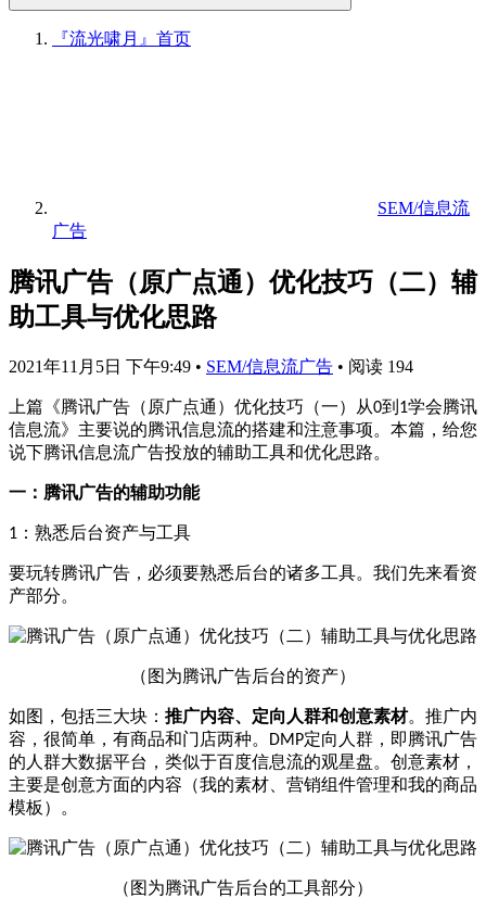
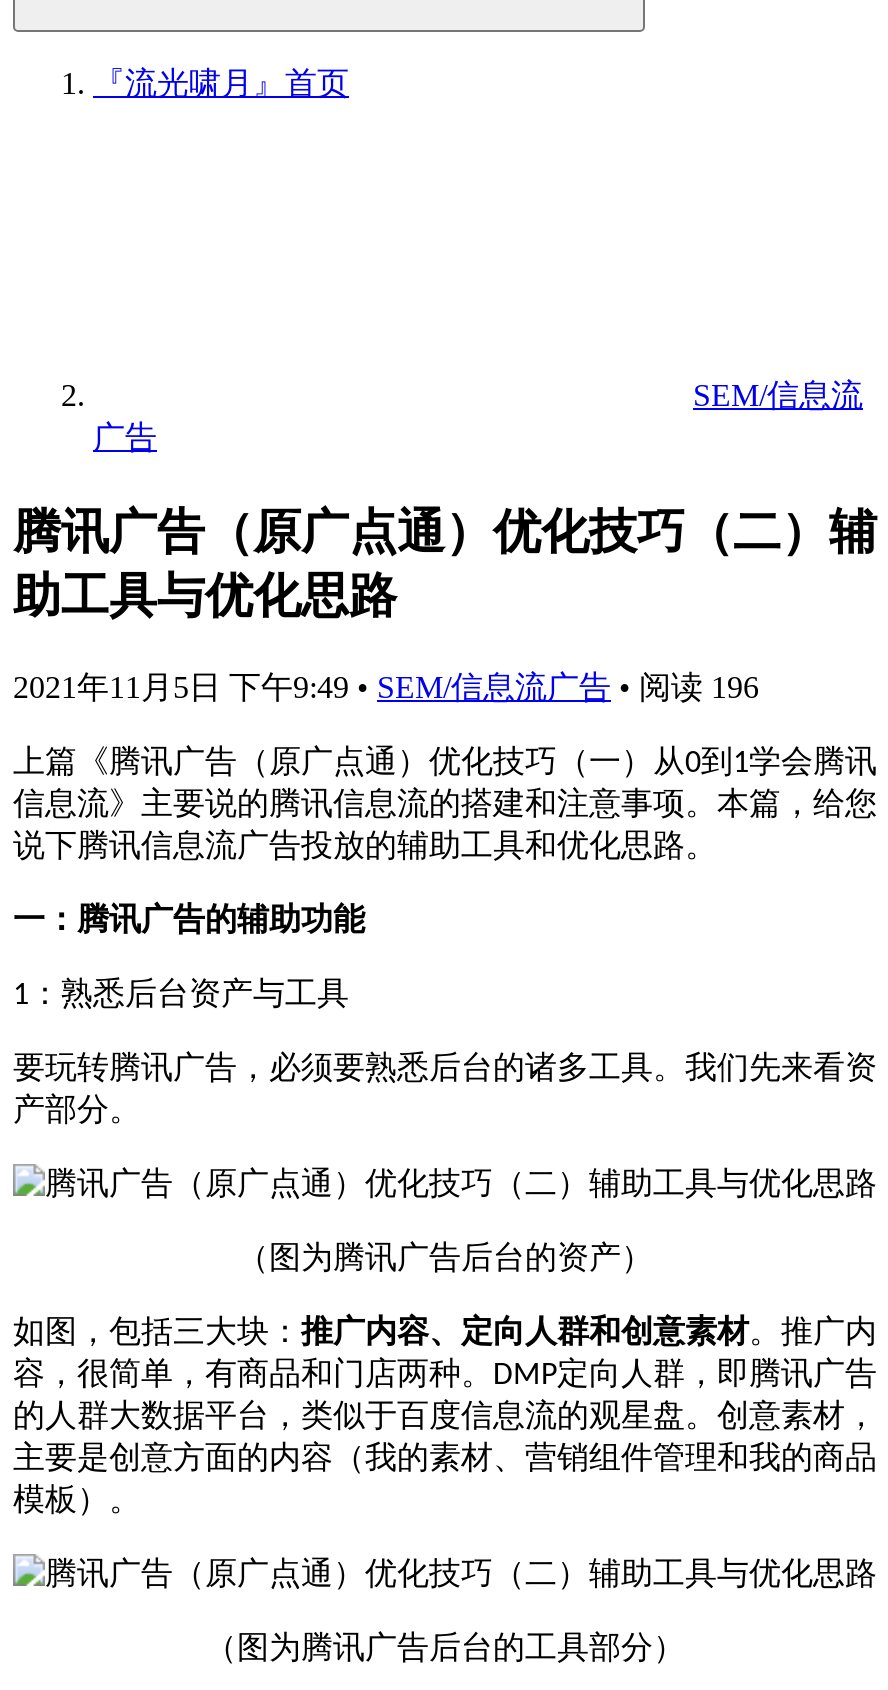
[9,357,413,375] 2021年11月5日 下午9:49 • SEM/信息流广告 • 阅读 194 -> [13,670,759,704] 2021年11月5日 下午9:49 • SEM/信息流广告 • 阅读 196

